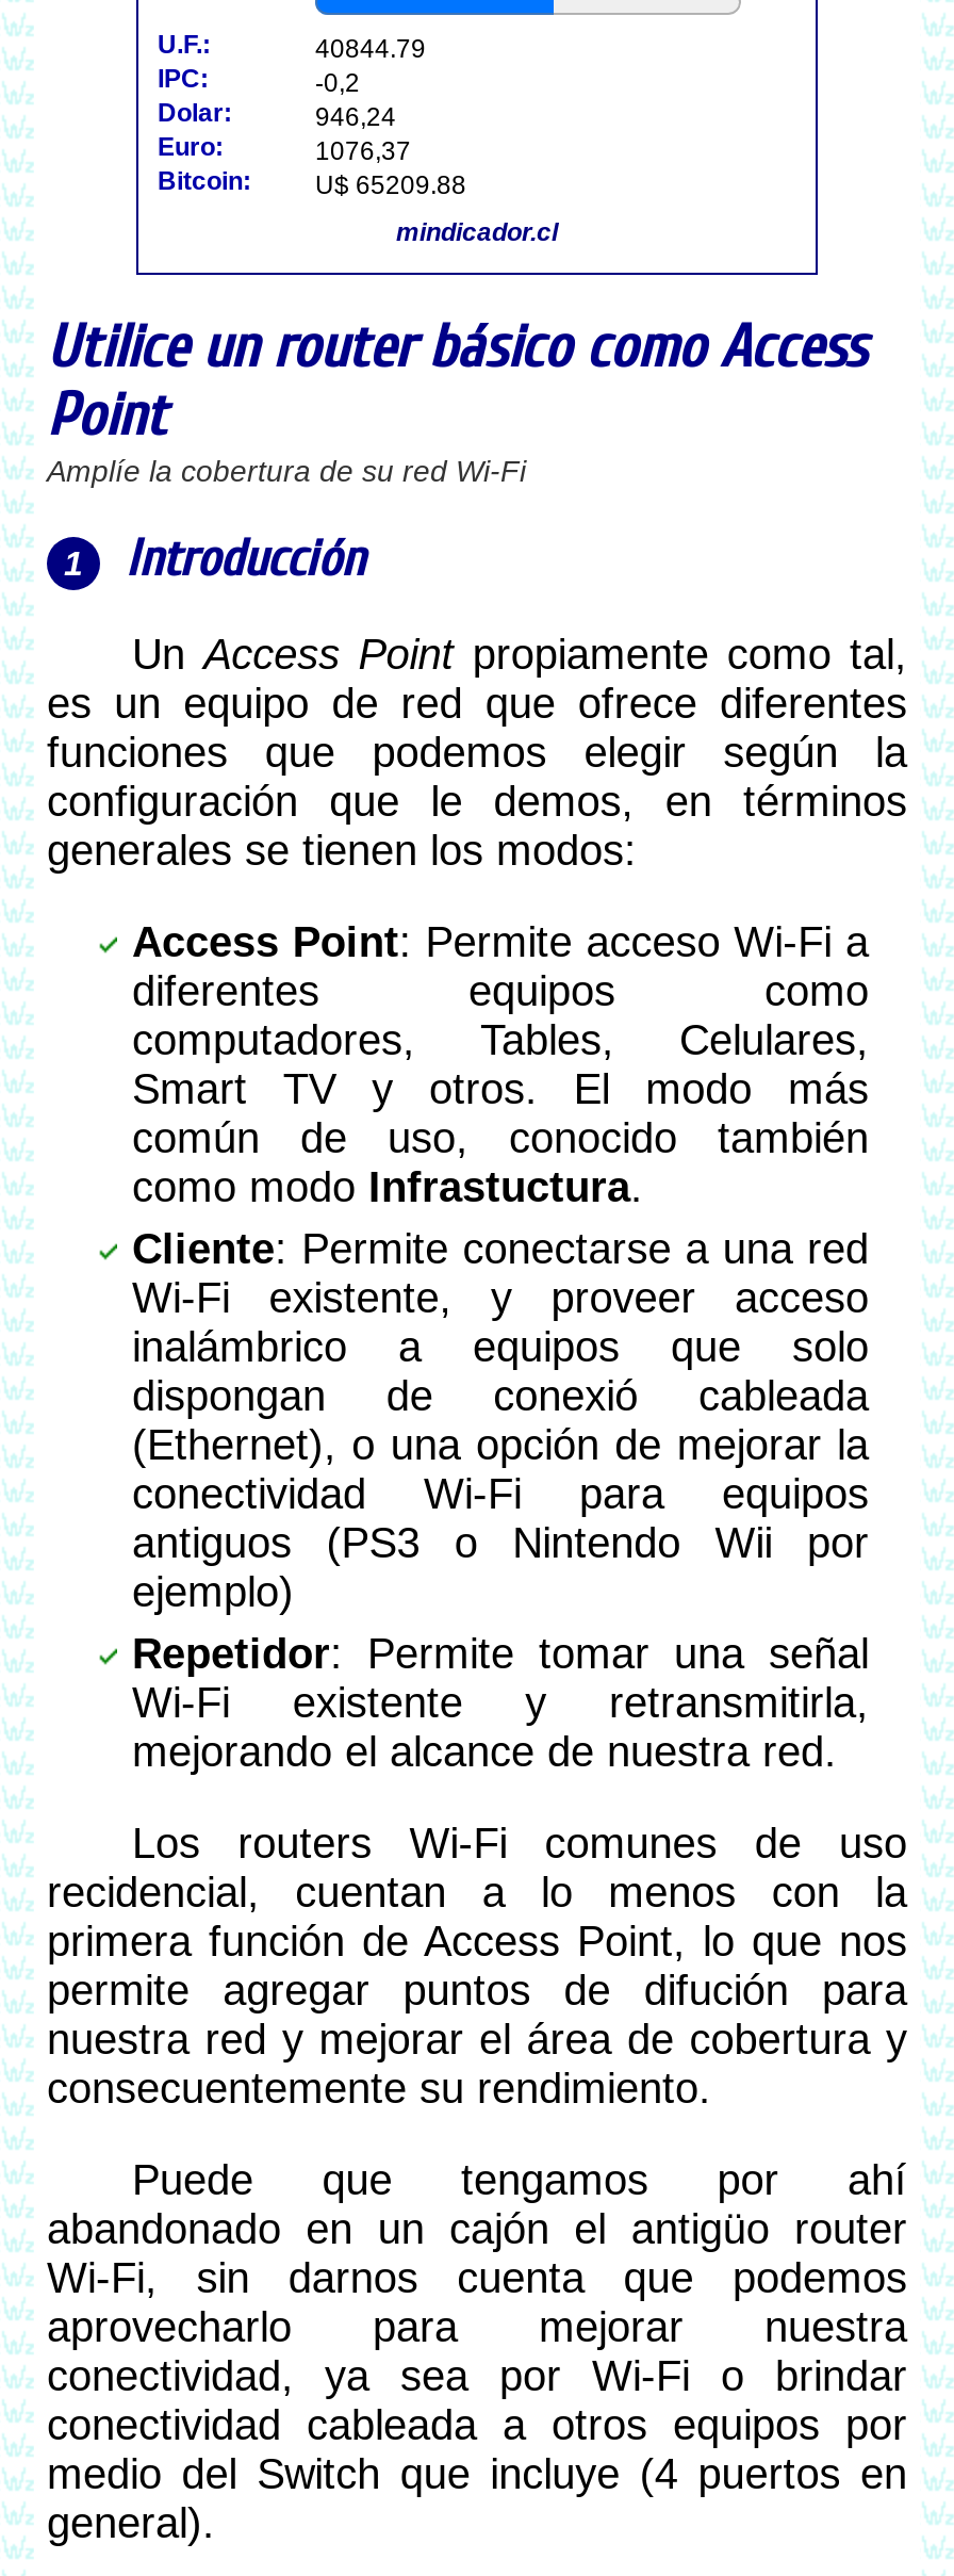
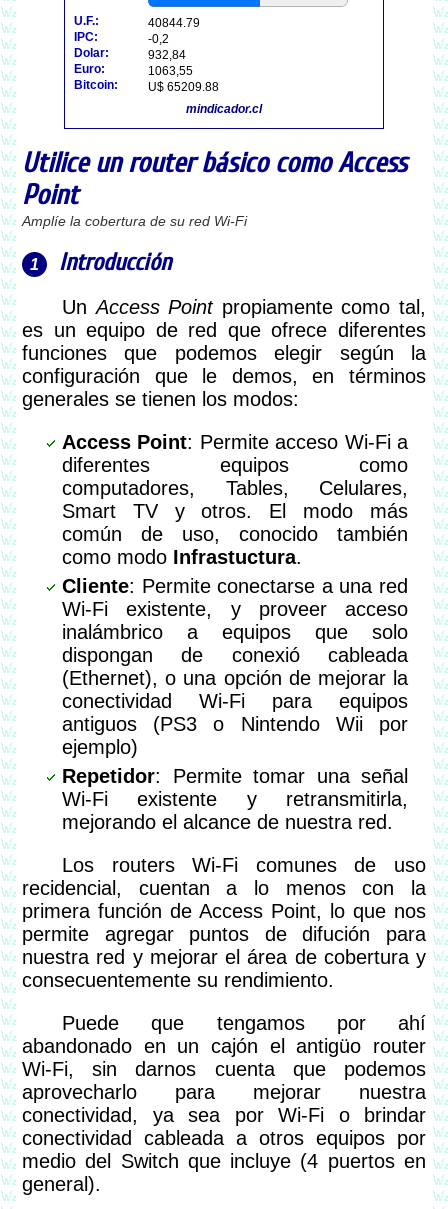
[315,101,396,131] 946,24 -> [148,48,186,62] 932,84
[315,136,411,165] 1076,37 -> [148,64,193,78] 1063,55

